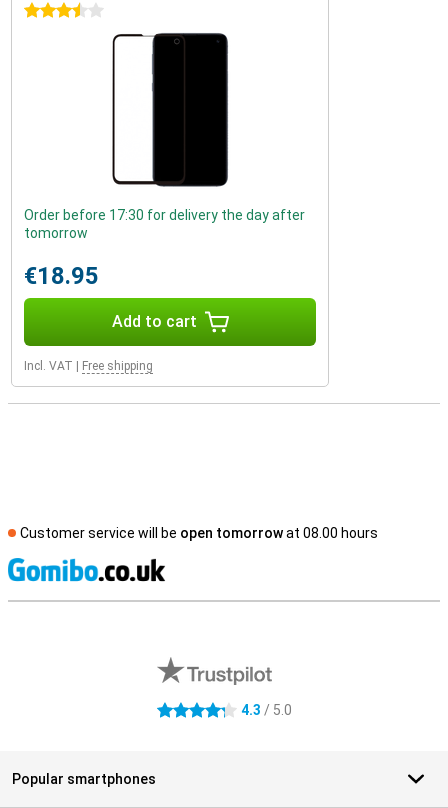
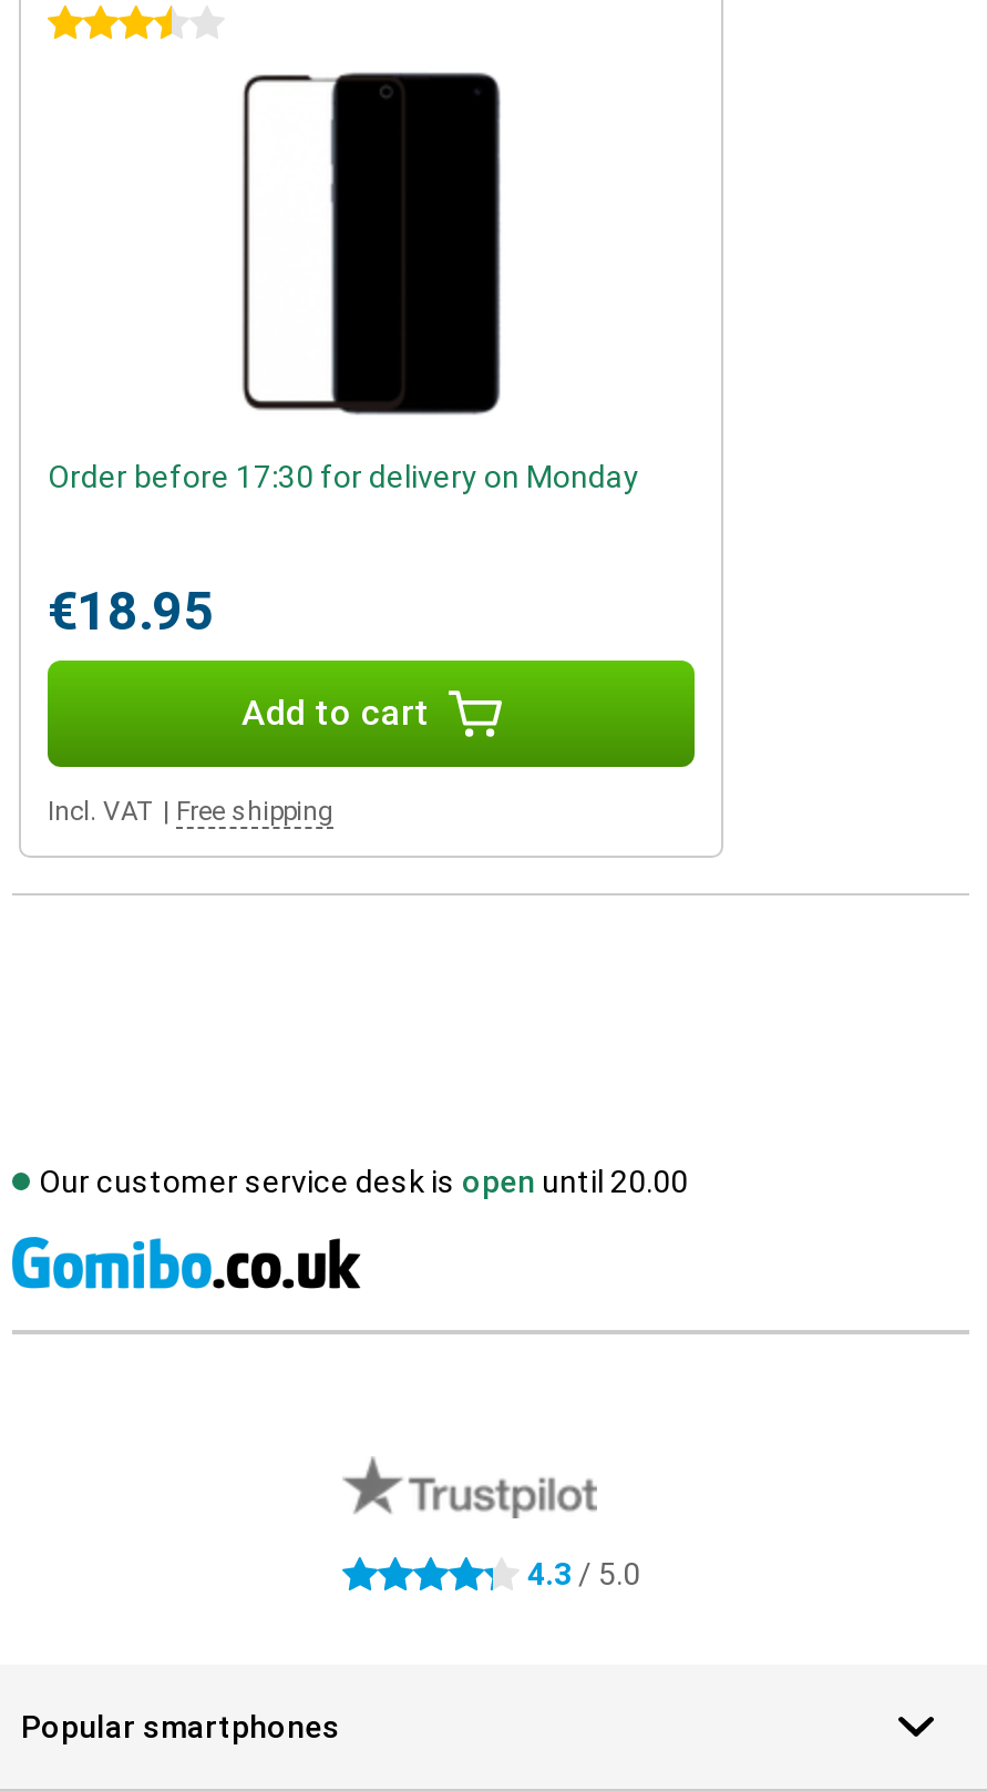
[24,207,305,241] Order before 17:30 for delivery the day after | tomorrow -> [48,459,639,494] Order before 17:30 for delivery on Monday
[20,525,378,541] Customer service will be open tomorrow at 08.00 hours -> [39,1164,688,1199] Our customer service desk is open until 20.00

